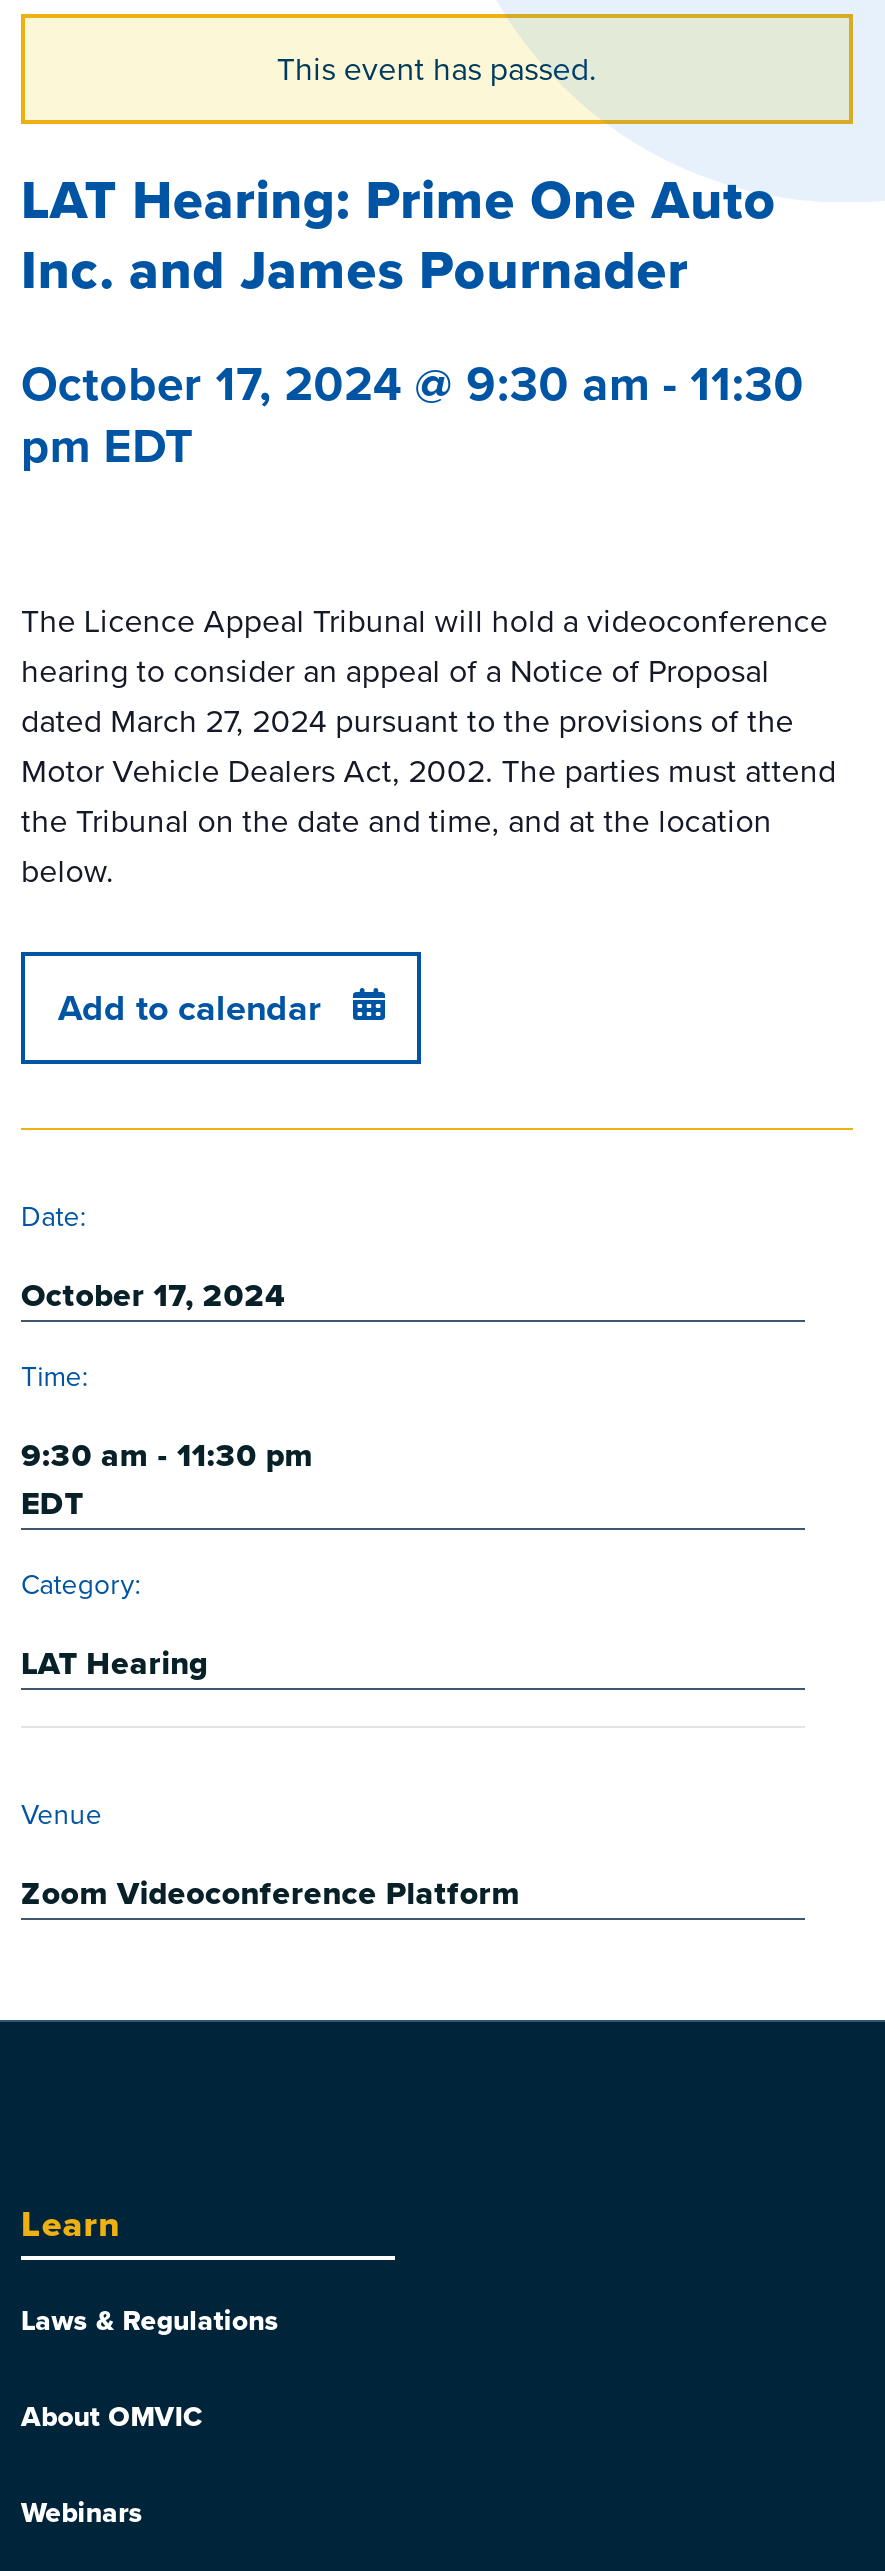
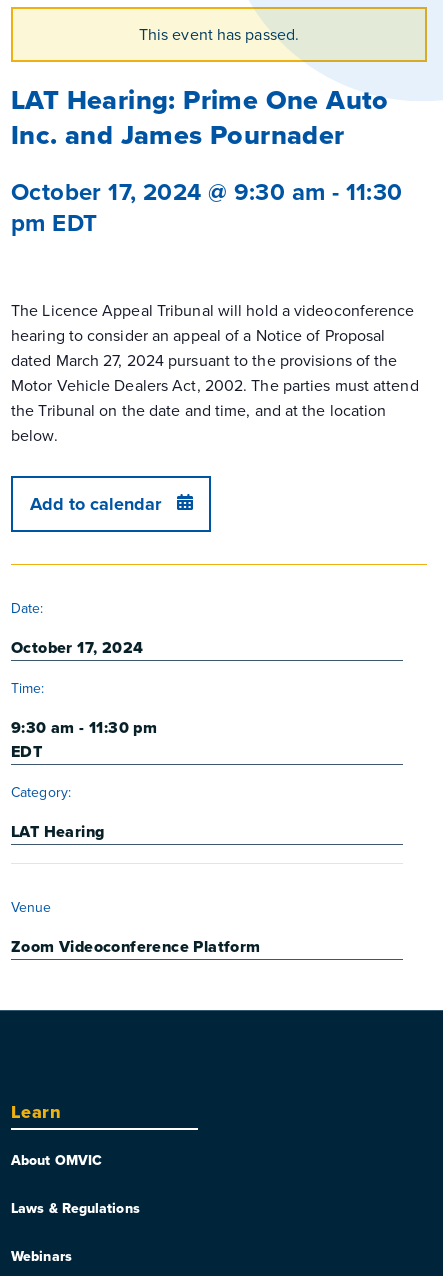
moved [21,2300,279,2340] -> [11,1198,140,1218]: Laws & Regulations
moved [21,2396,203,2436] -> [11,1150,102,1170]: About OMVIC

